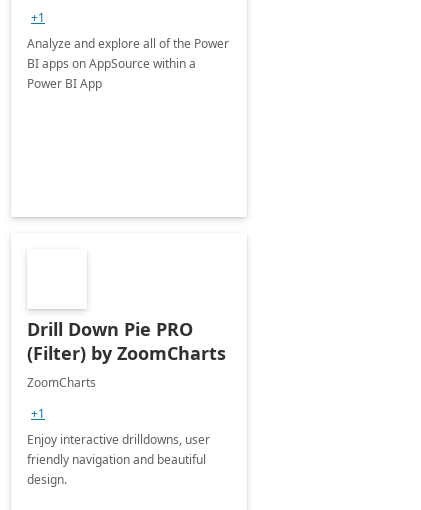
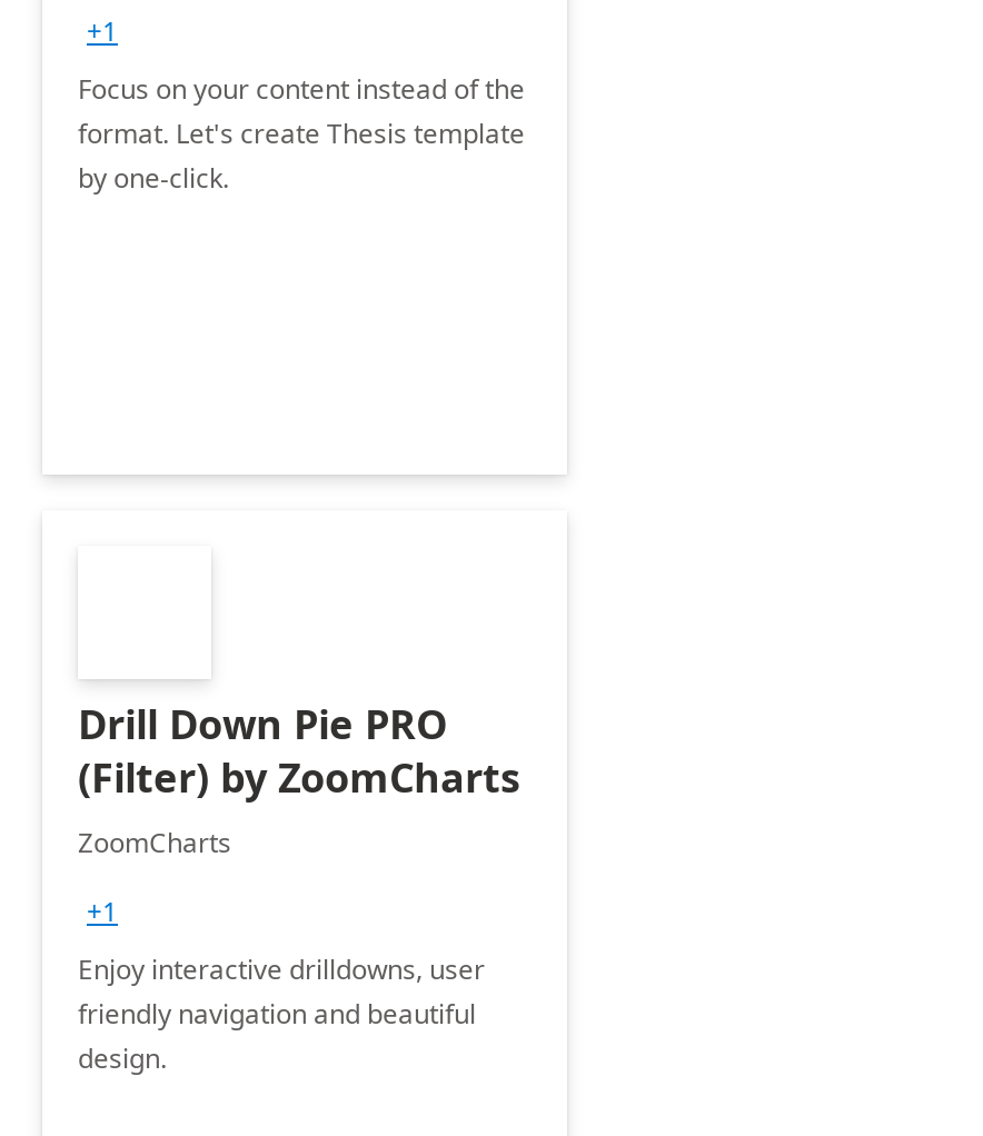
[27,35,229,92] Analyze and explore all of the Power | BI apps on AppSource within a | Power BI App -> [78,70,525,197] Focus on your content instead of the | format. Let's create Thesis template | by one-click.

